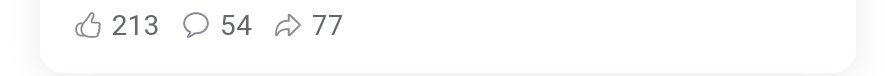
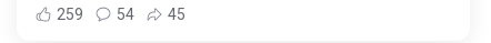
[112,9,160,41] 213 -> [57,6,83,24] 259
[312,9,344,41] 77 -> [168,6,186,24] 45

